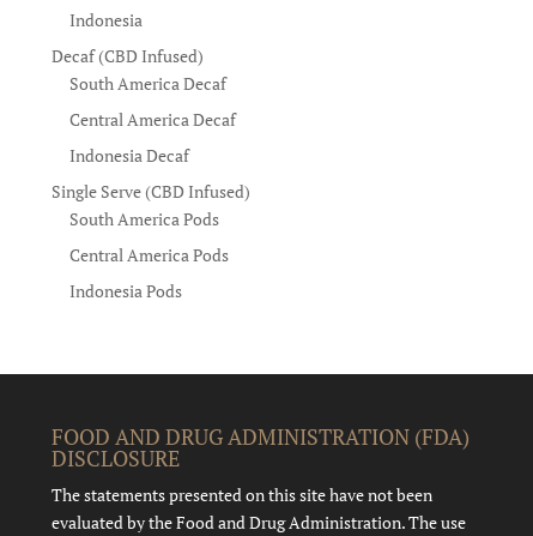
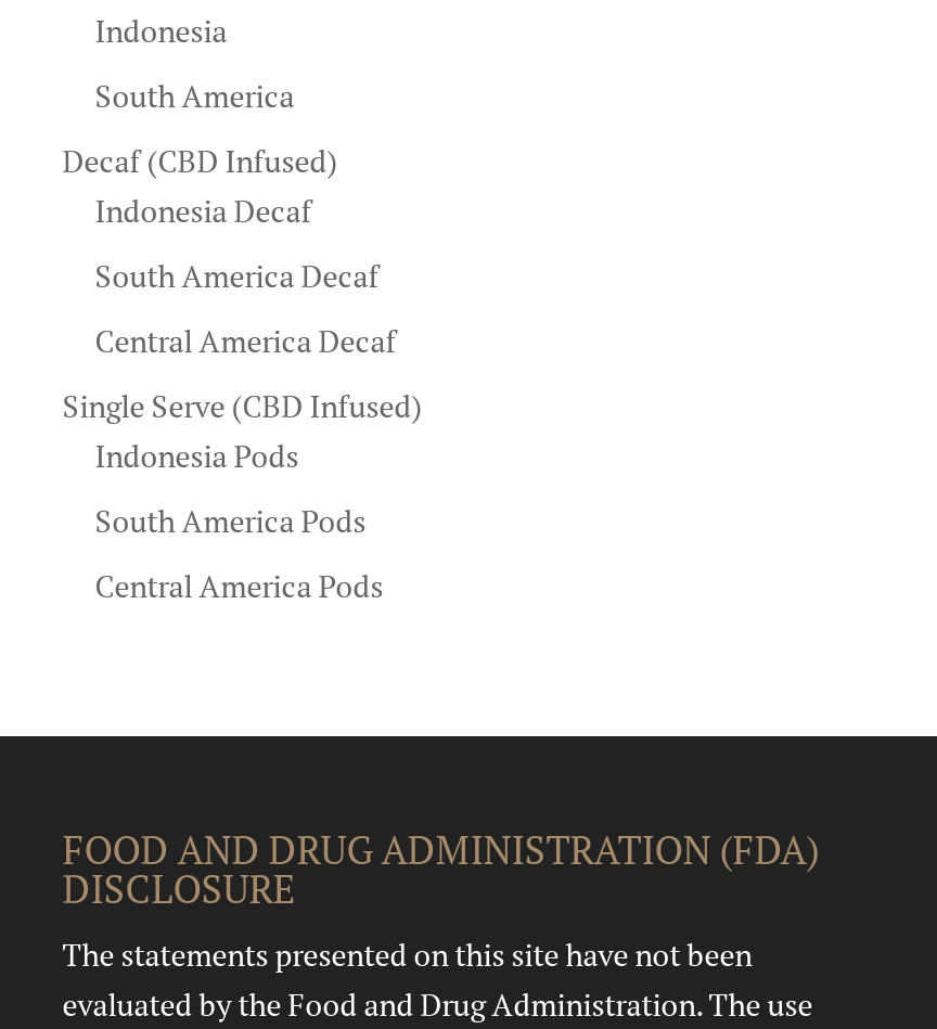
none -> [95,74,295,115] South America
moved [69,71,236,130] -> [95,254,396,360]: South America Decaf | Central America Decaf
moved [69,143,189,166] -> [95,189,312,230]: Indonesia Decaf
moved [69,207,229,266] -> [95,499,383,605]: South America Pods | Central America Pods
moved [69,279,182,302] -> [95,434,299,475]: Indonesia Pods

